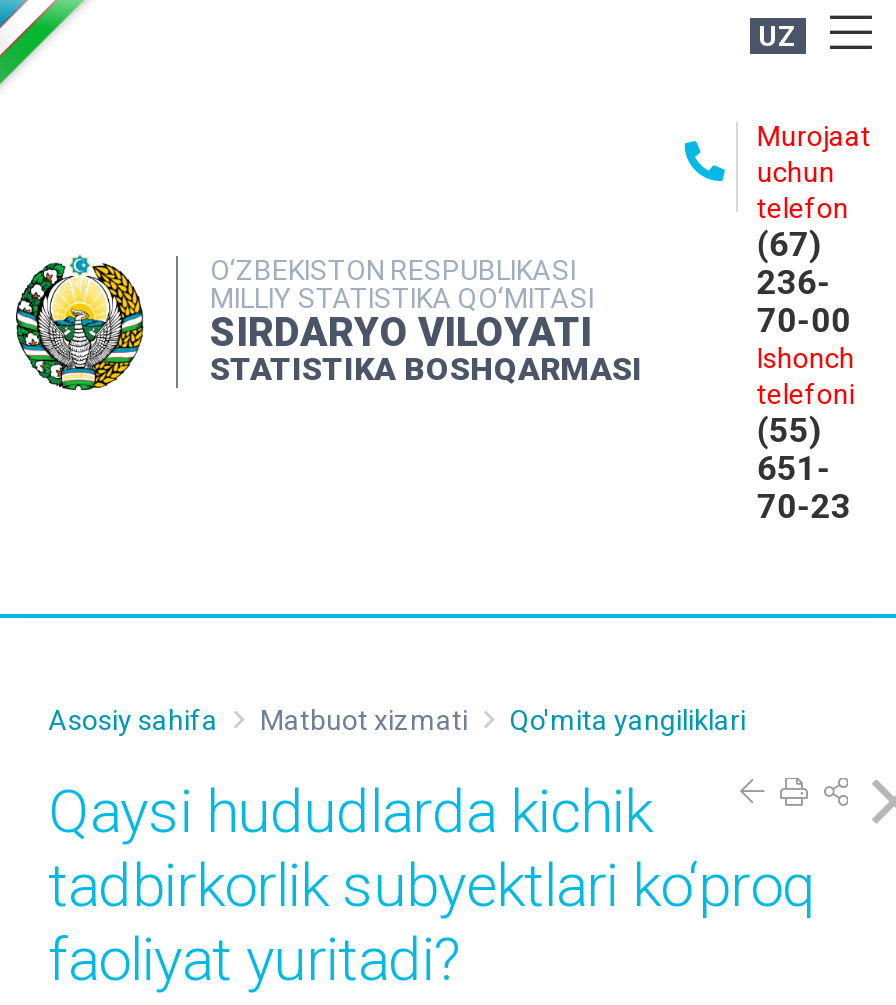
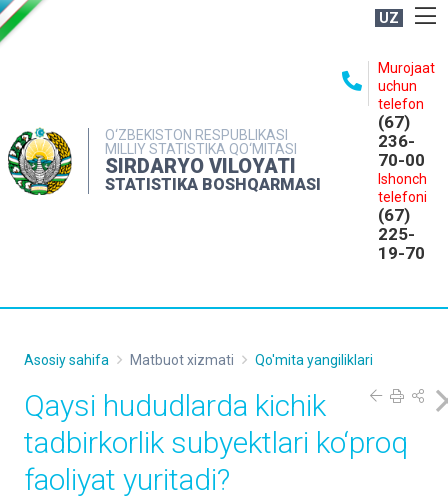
[757,410,821,450] (55) -> [378,205,410,225] (67)
[757,448,831,488] 651- -> [378,224,415,244] 225-
[757,486,851,526] 70-23 -> [378,243,425,263] 19-70

